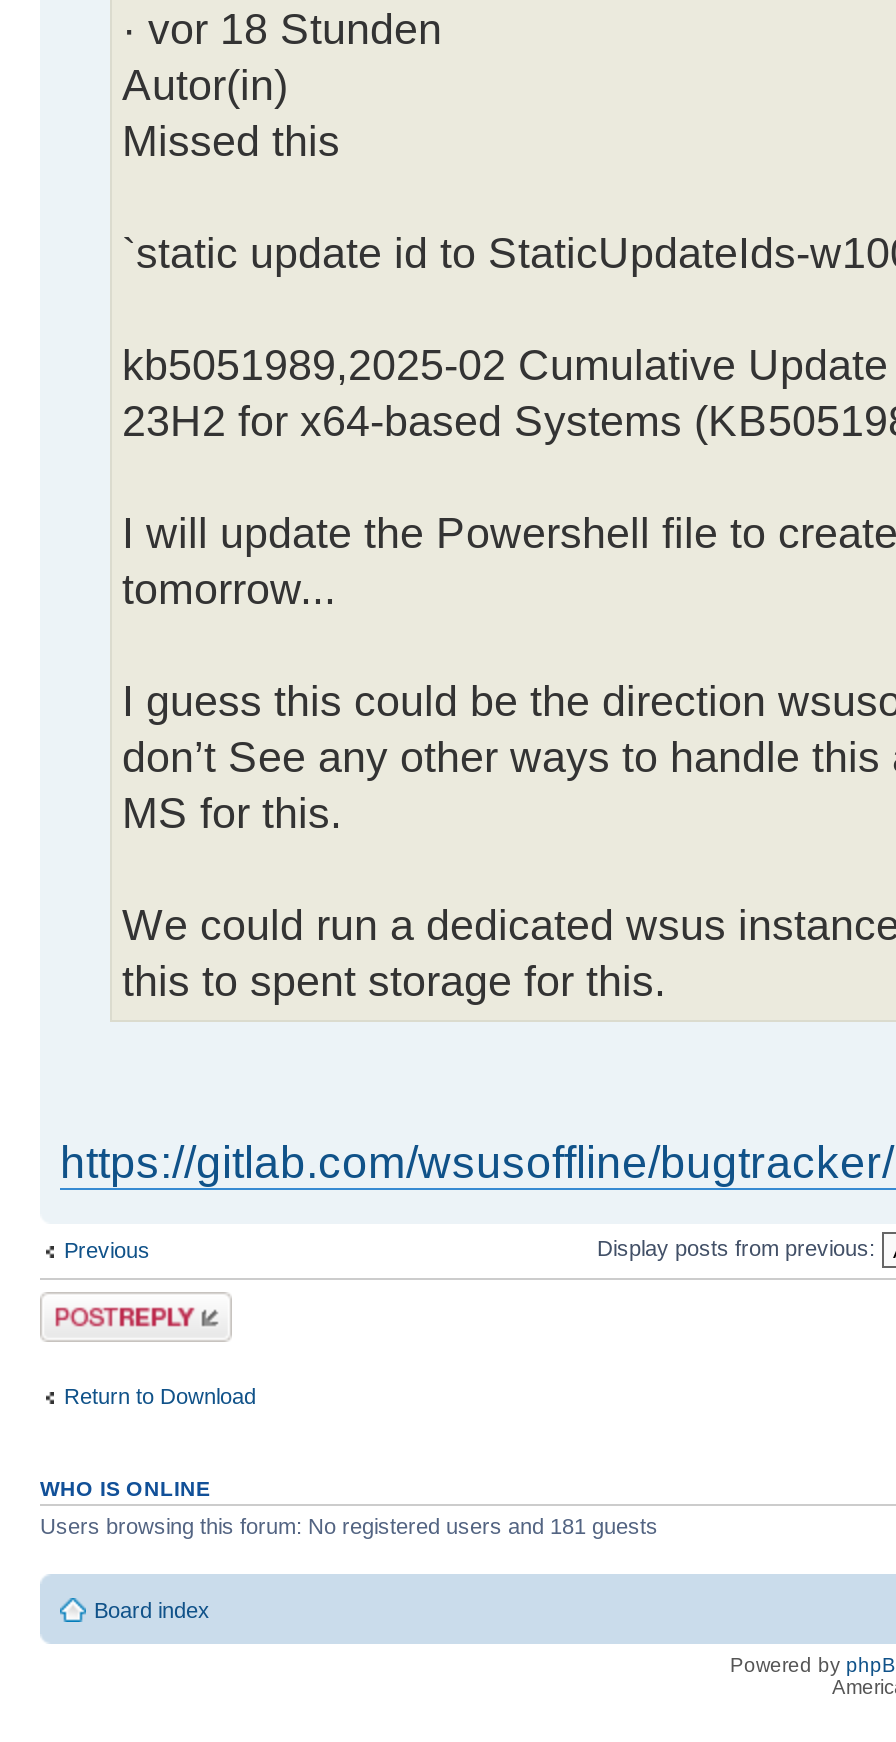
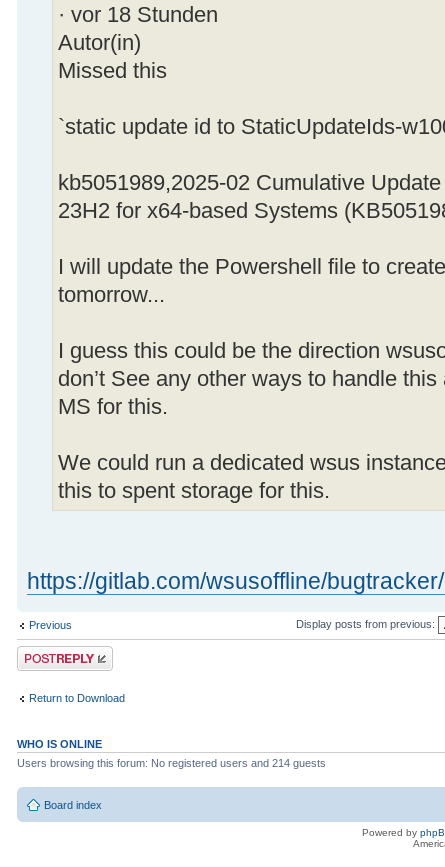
[40,1515,658,1539] Users browsing this forum: No registered users and 181 guests -> [17,757,326,769] Users browsing this forum: No registered users and 214 guests

